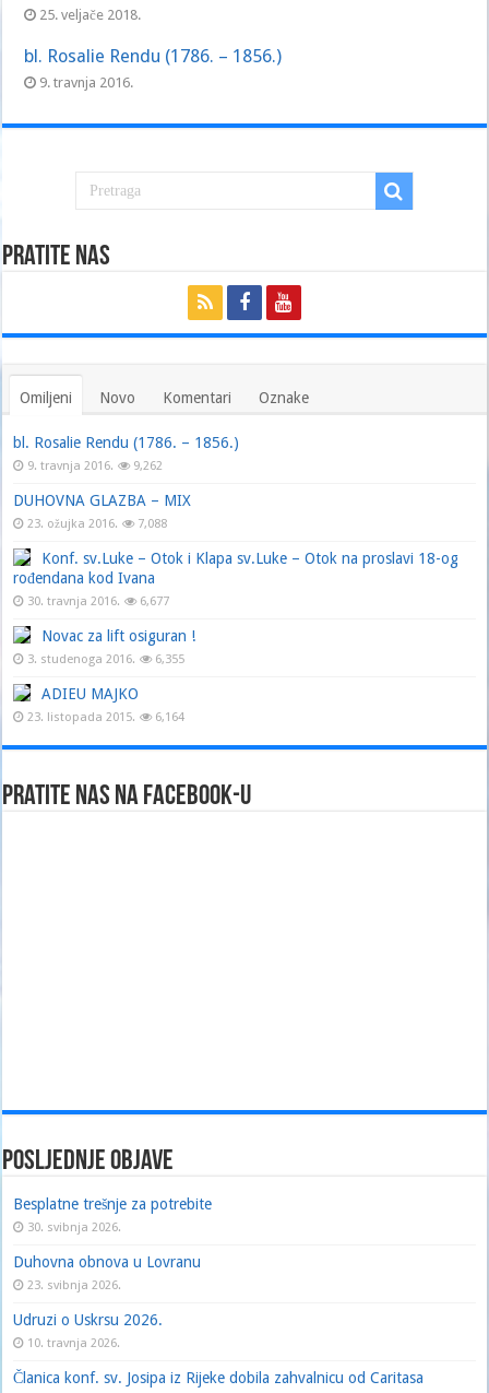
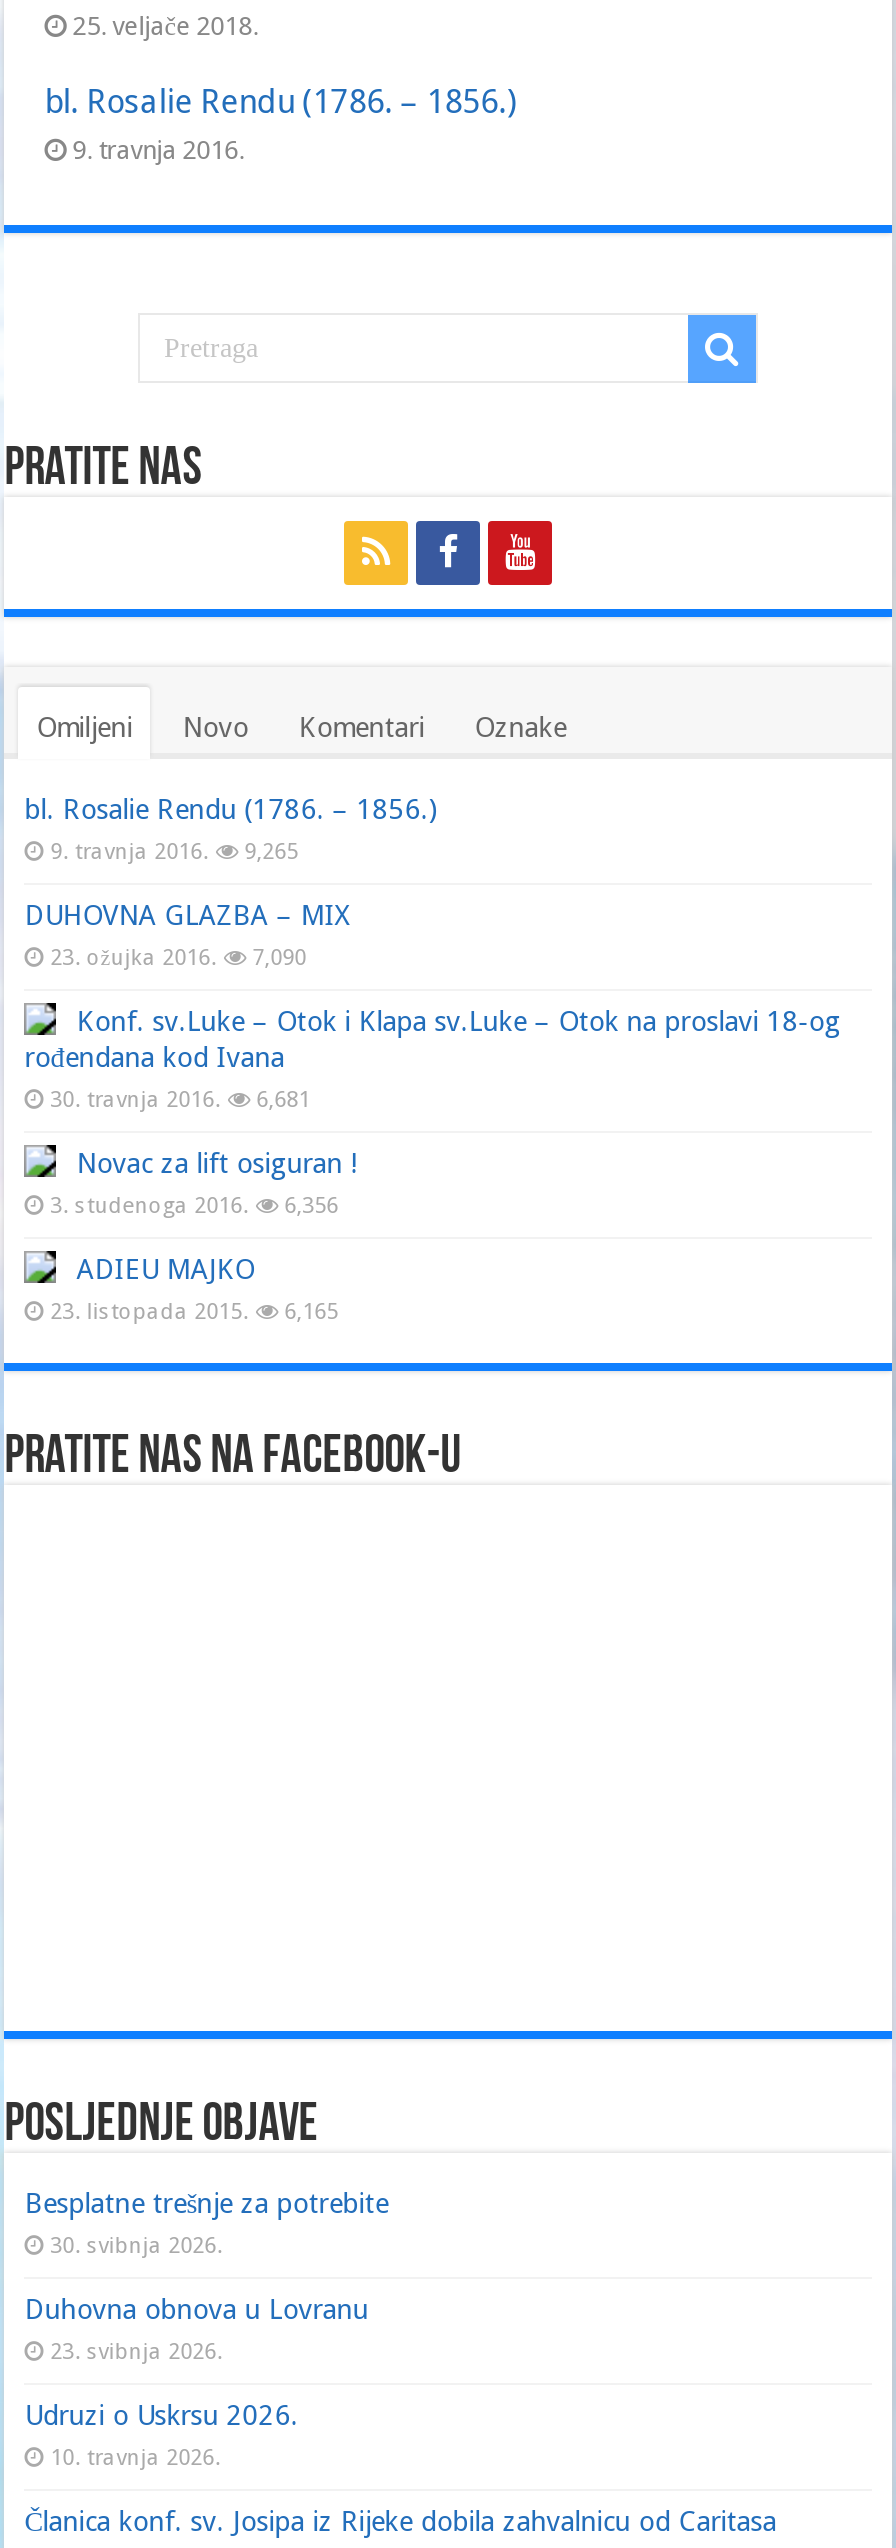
[28,459,163,473] 9. travnja 2016. 9,262 -> [50,839,298,865] 9. travnja 2016. 9,265
[28,517,167,531] 23. ožujka 2016. 7,088 -> [50,945,306,971] 23. ožujka 2016. 7,090
[28,595,169,609] 30. travnja 2016. 6,677 -> [50,1087,310,1113] 30. travnja 2016. 6,681
[28,652,185,667] 3. studenoga 2016. 6,355 -> [50,1193,338,1219] 3. studenoga 2016. 6,356
[28,710,185,725] 23. listopada 2015. 6,164 -> [50,1299,338,1325] 23. listopada 2015. 6,165

